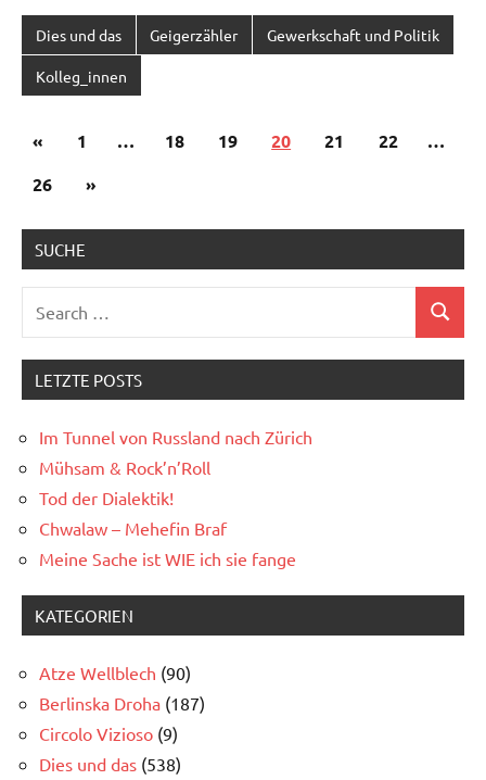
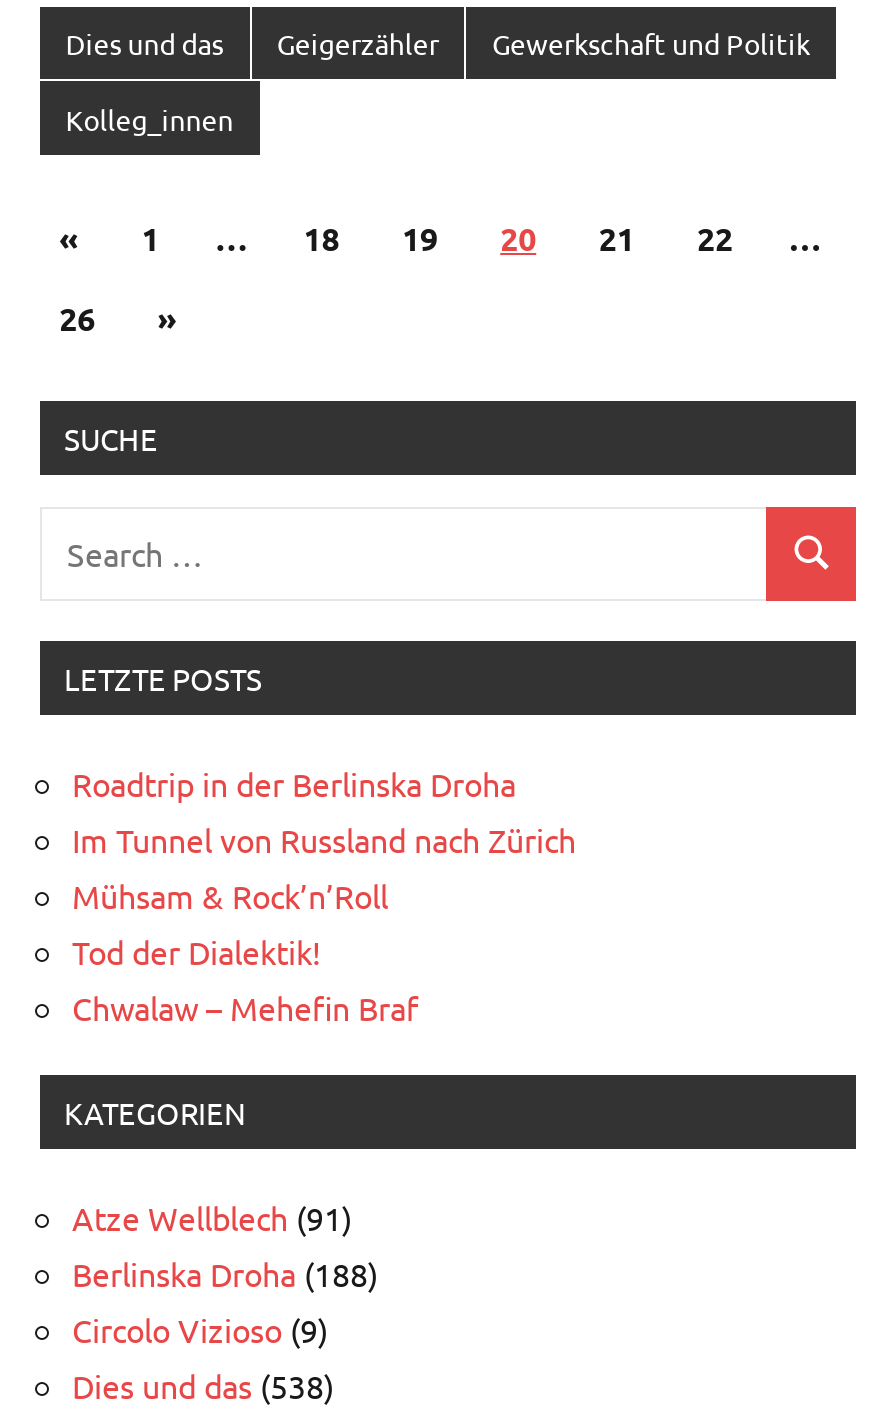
none -> [72,763,516,803] Roadtrip in der Berlinska Droha
moved [39,426,312,539] -> [72,819,576,1027]: Im Tunnel von Russland nach Zürich | Mühsam & Rock’n’Roll | Tod der Dialektik! | Chwalaw – Mehefin Braf
[39,547,296,569] Meine Sache ist WIE ich sie fange -> none
[39,661,191,683] Atze Wellblech (90) -> [72,1197,352,1237] Atze Wellblech (91)
[39,692,205,714] Berlinska Droha (187) -> [72,1253,378,1293] Berlinska Droha (188)

